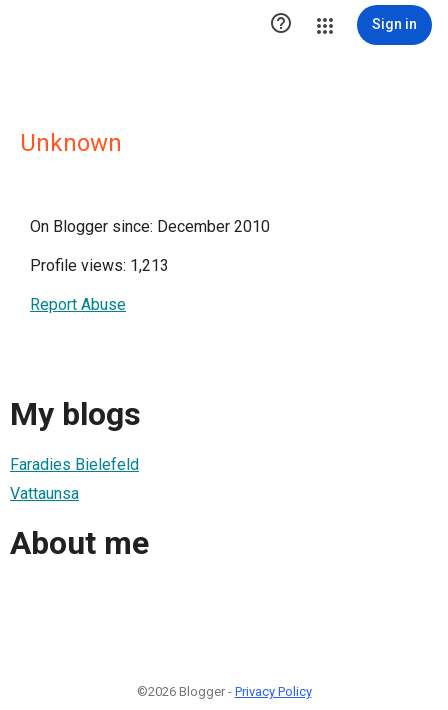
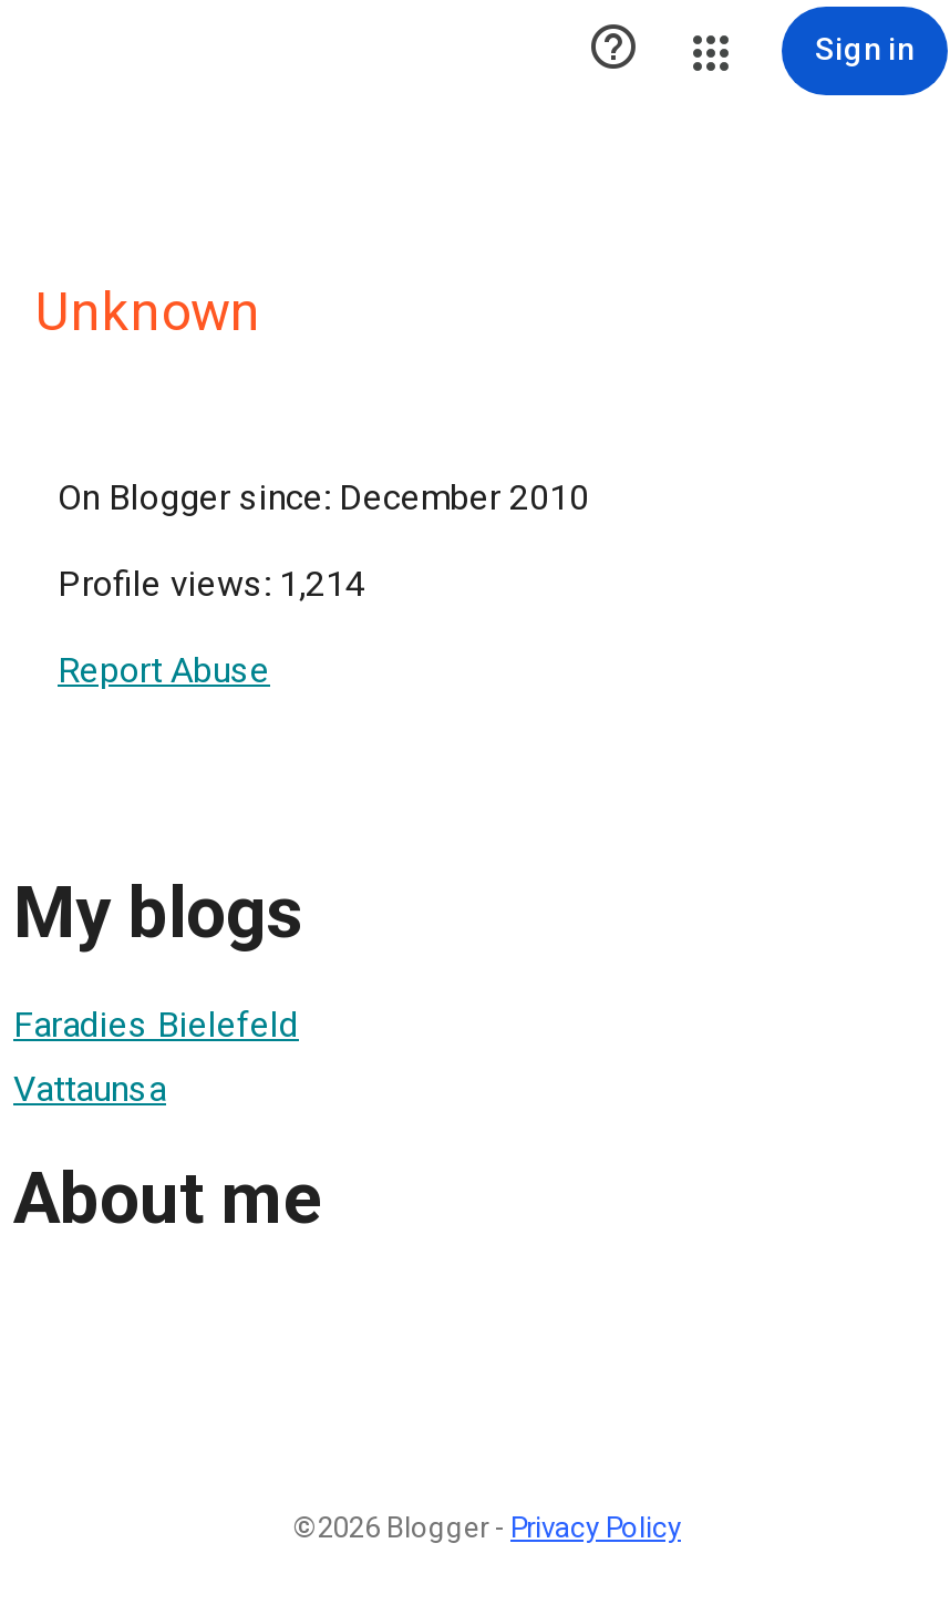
[30,256,169,275] Profile views: 1,213 -> [58,563,365,605] Profile views: 1,214

